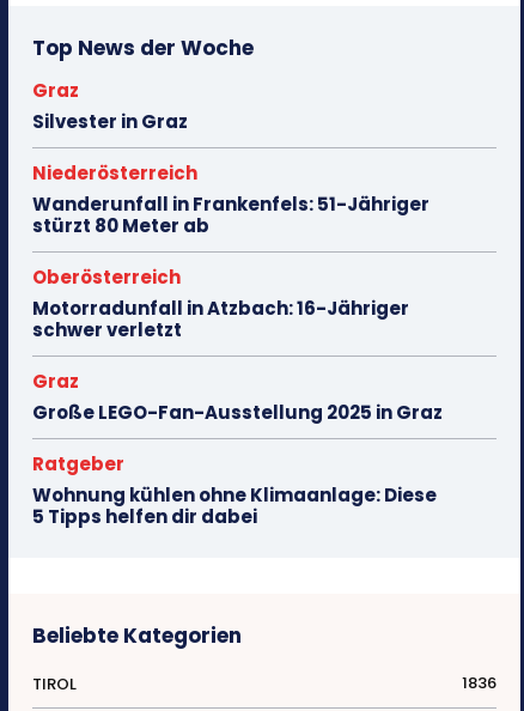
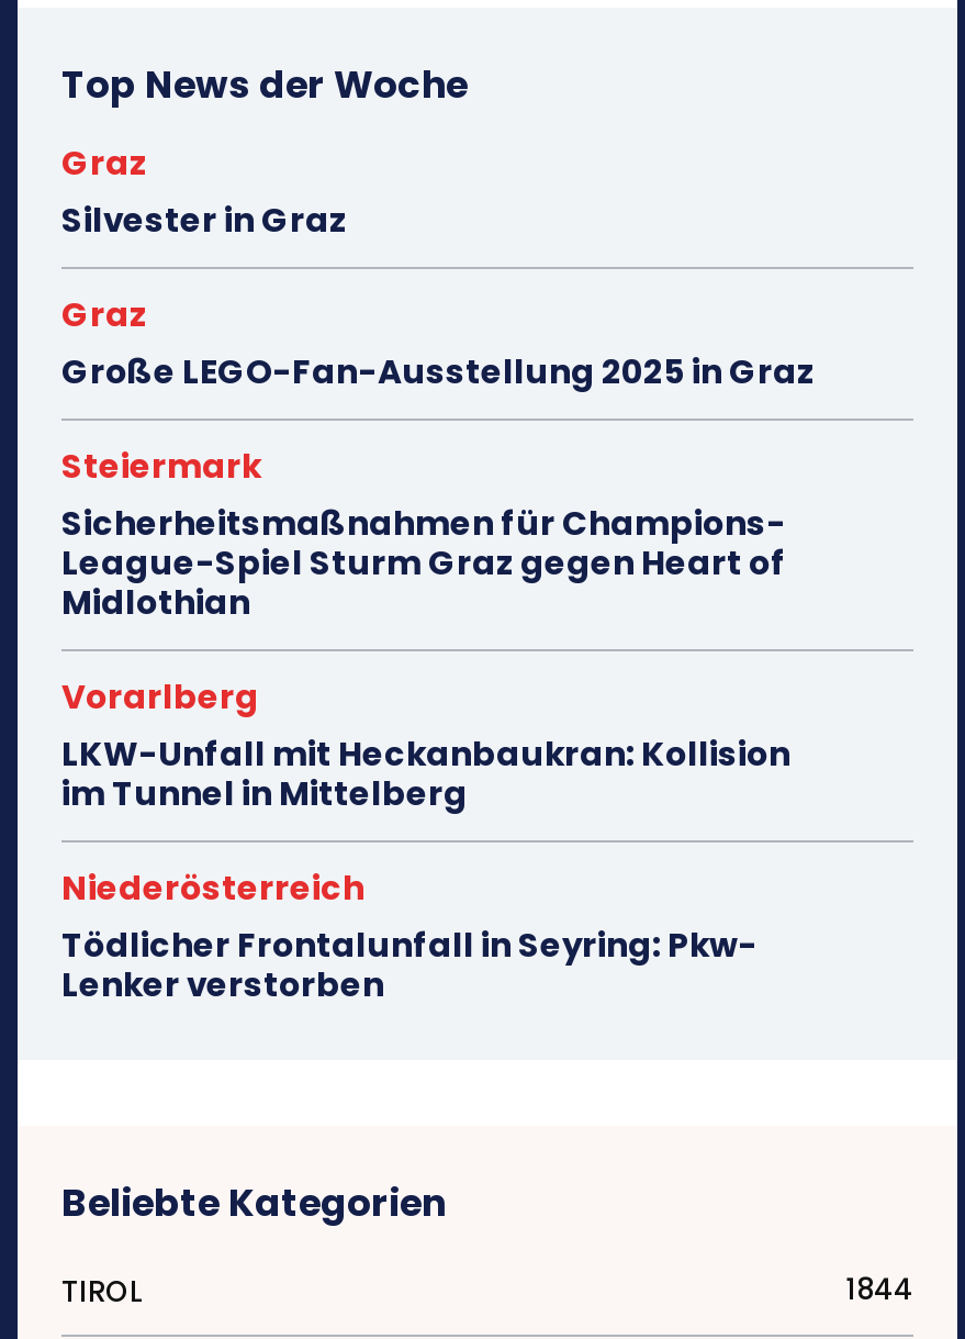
moved [32,161,197,186] -> [61,865,364,911]: Niederösterreich
[32,192,429,343] Wanderunfall in Frankenfels: 51-Jähriger | stürzt 80 Meter ab | Oberösterreich | Motorradunfall in Atzbach: 16-Jähriger | schwer verletzt -> none
moved [32,369,443,425] -> [61,292,815,395]: Graz | Große LEGO-Fan-Ausstellung 2025 in Graz
[32,452,437,530] Ratgeber | Wohnung kühlen ohne Klimaanlage: Diese | 5 Tipps helfen dir dabei -> [61,444,790,1008] Steiermark | Sicherheitsmaßnahmen für Champions- | League-Spiel Sturm Graz gegen Heart of | Midlothian | Vorarlberg | LKW-Unfall mit Heckanbaukran: Kollision | im Tunnel in Mittelberg | Tödlicher Frontalunfall in Seyring: Pkw- | Lenker verstorben
[462,672,496,695] 1836 -> [845,1270,913,1311] 1844

